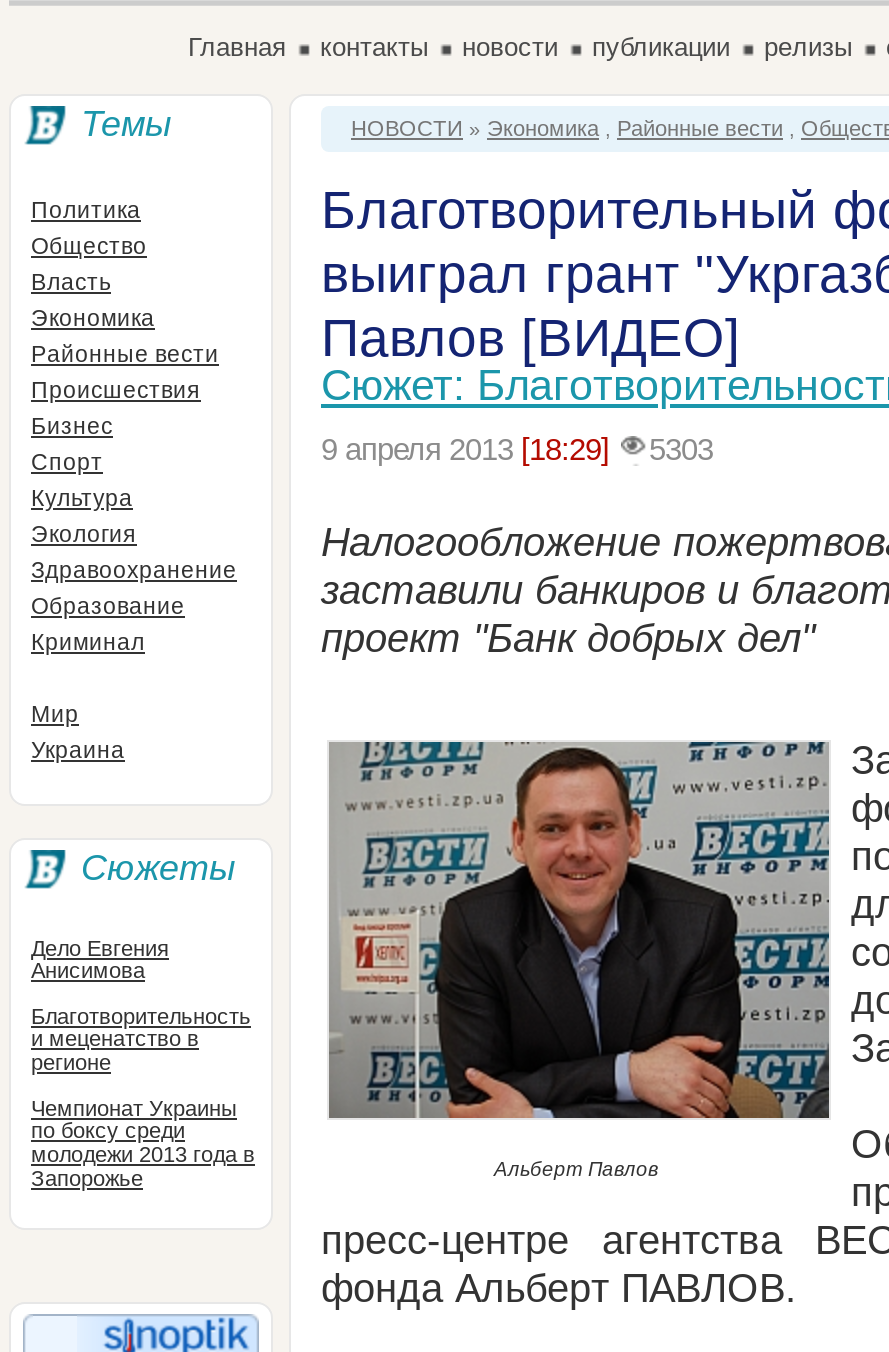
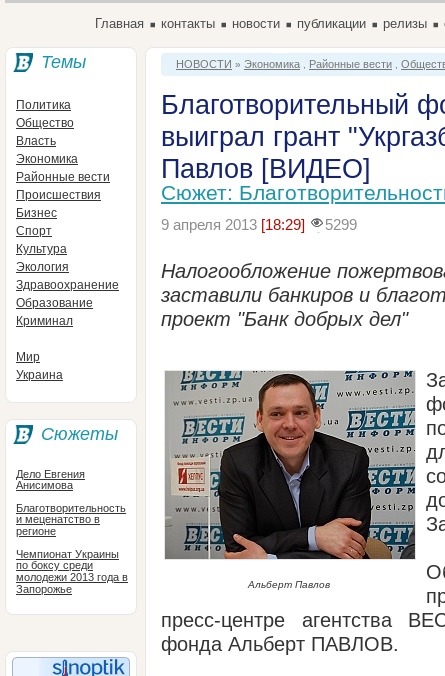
[321,433,713,467] 9 апреля 2013 [18:29] 5303 -> [161,216,357,233] 9 апреля 2013 [18:29] 5299

